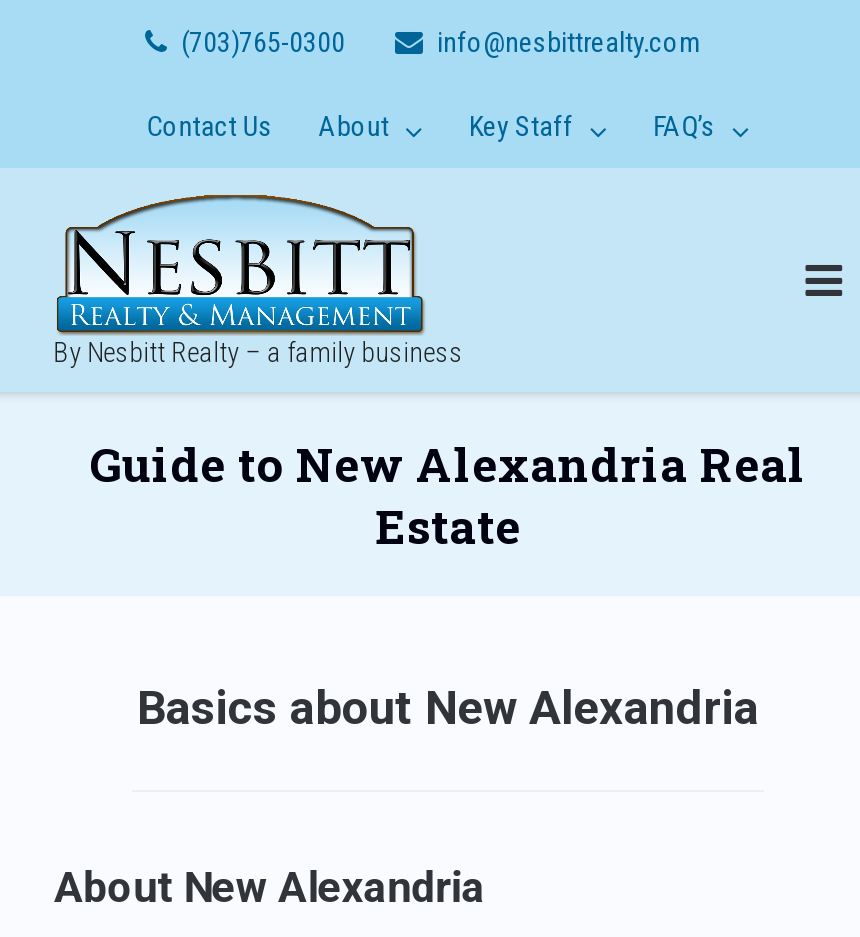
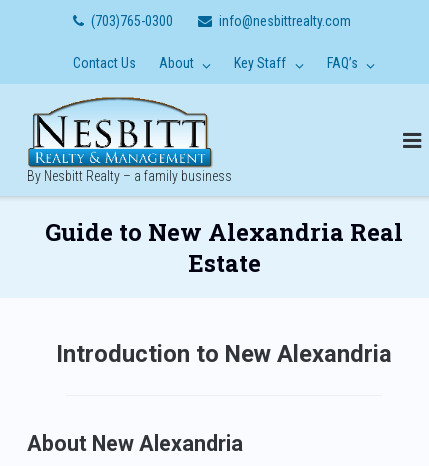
[137,681,759,737] Basics about New Alexandria -> [56,340,392,368] Introduction to New Alexandria

